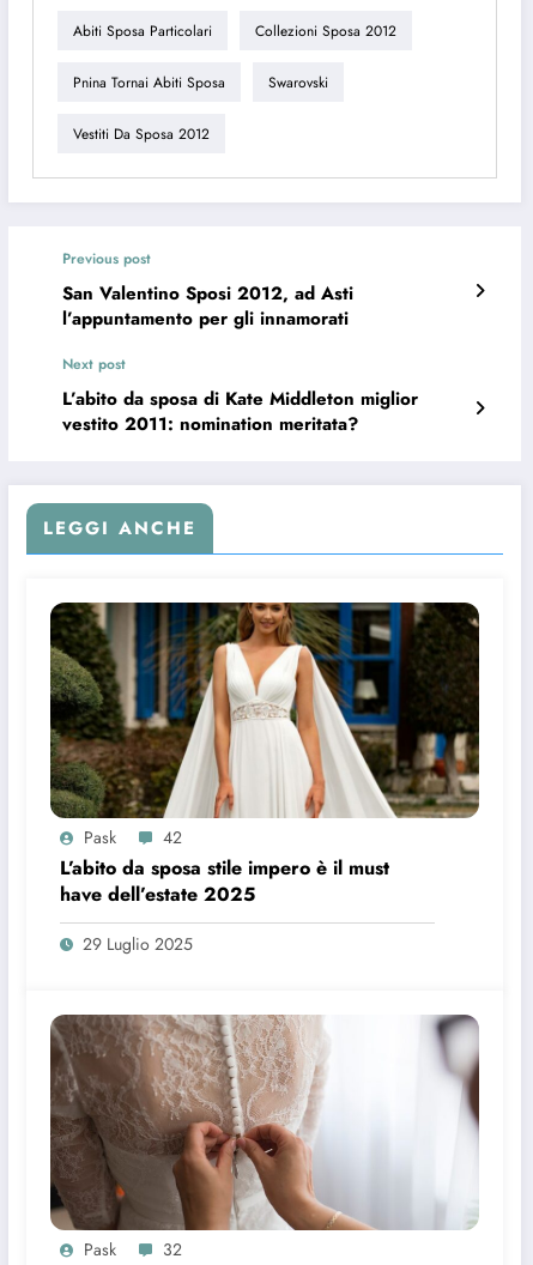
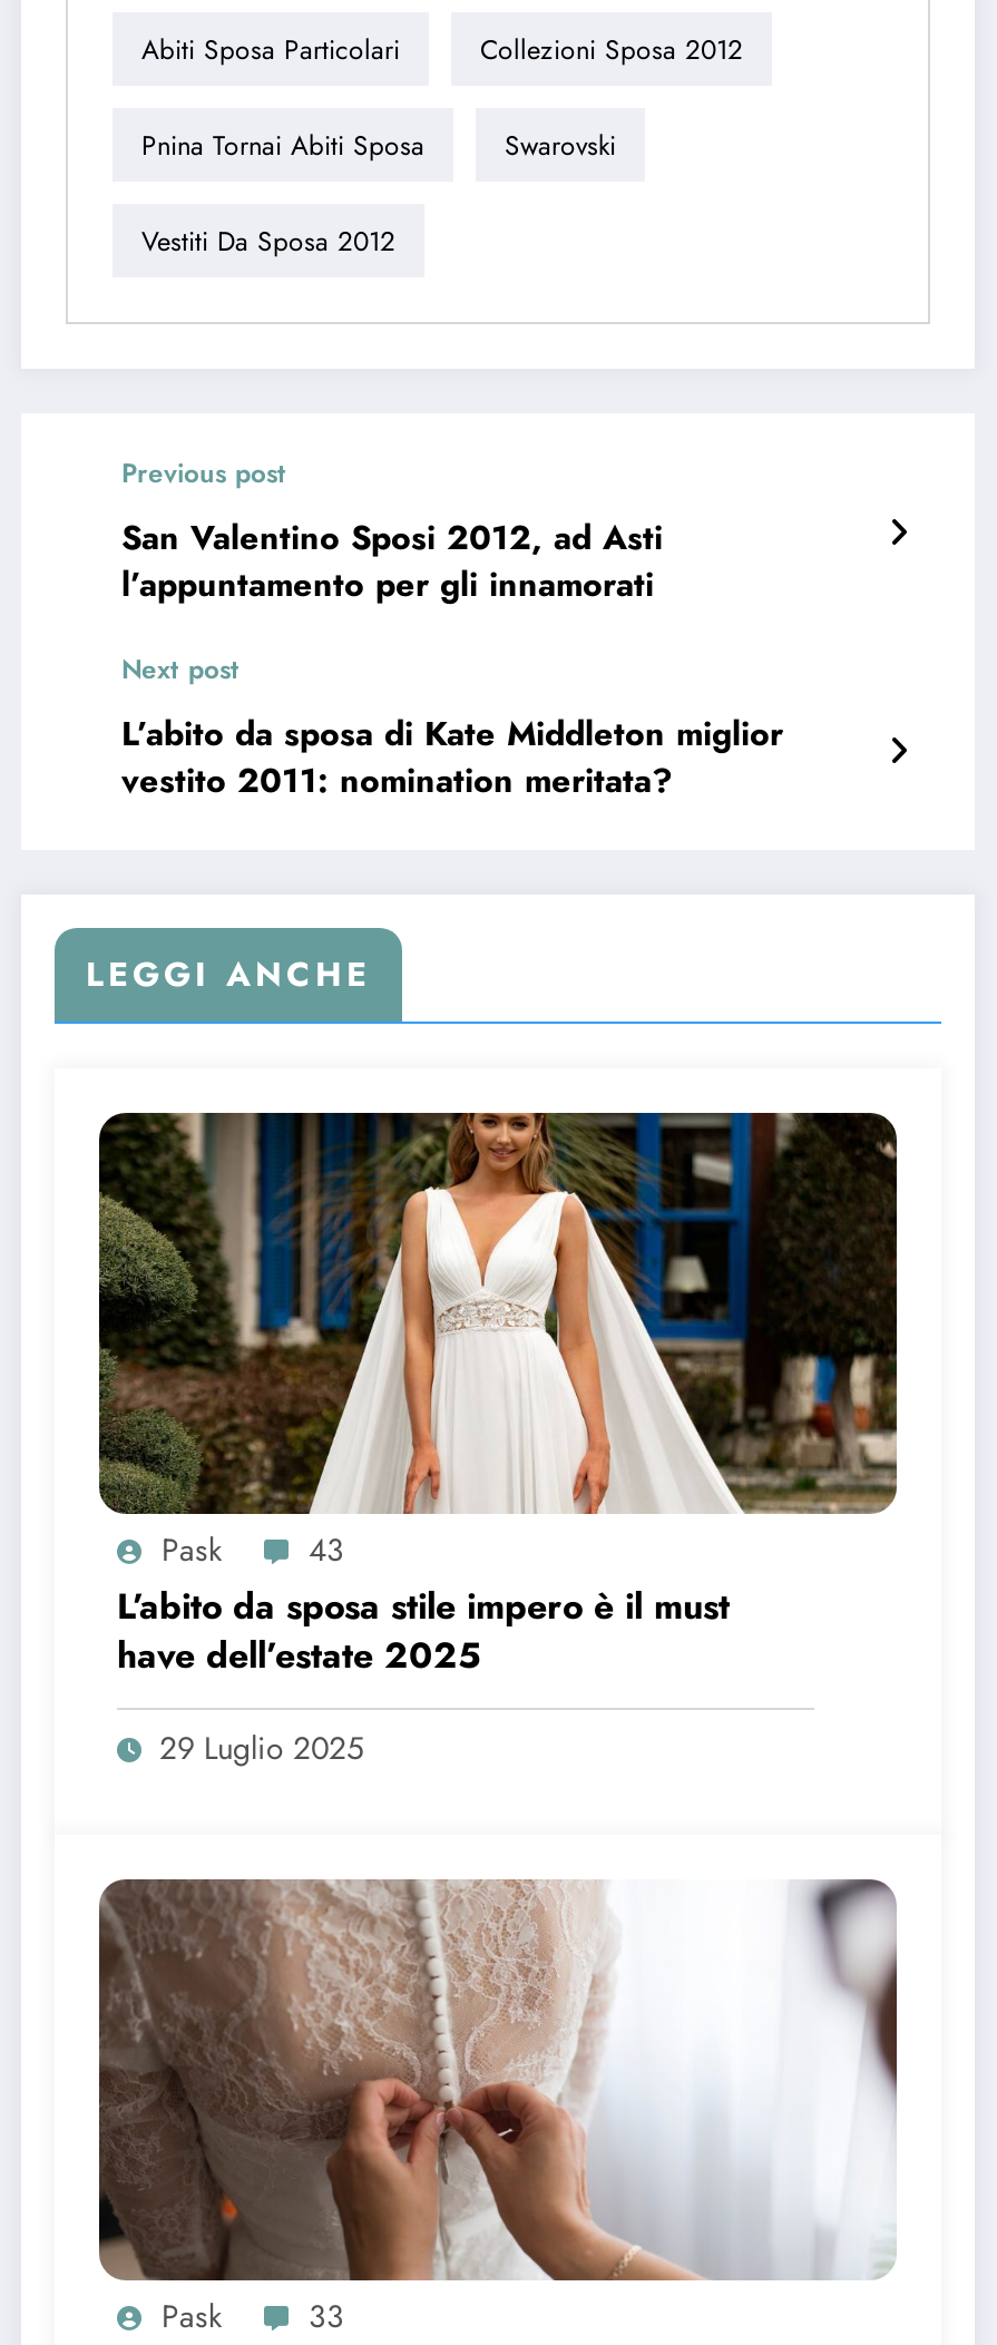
[84,826,182,850] Pask 42 -> [162,1528,344,1572] Pask 43
[84,1238,182,1262] Pask 32 -> [162,2294,344,2339] Pask 33

